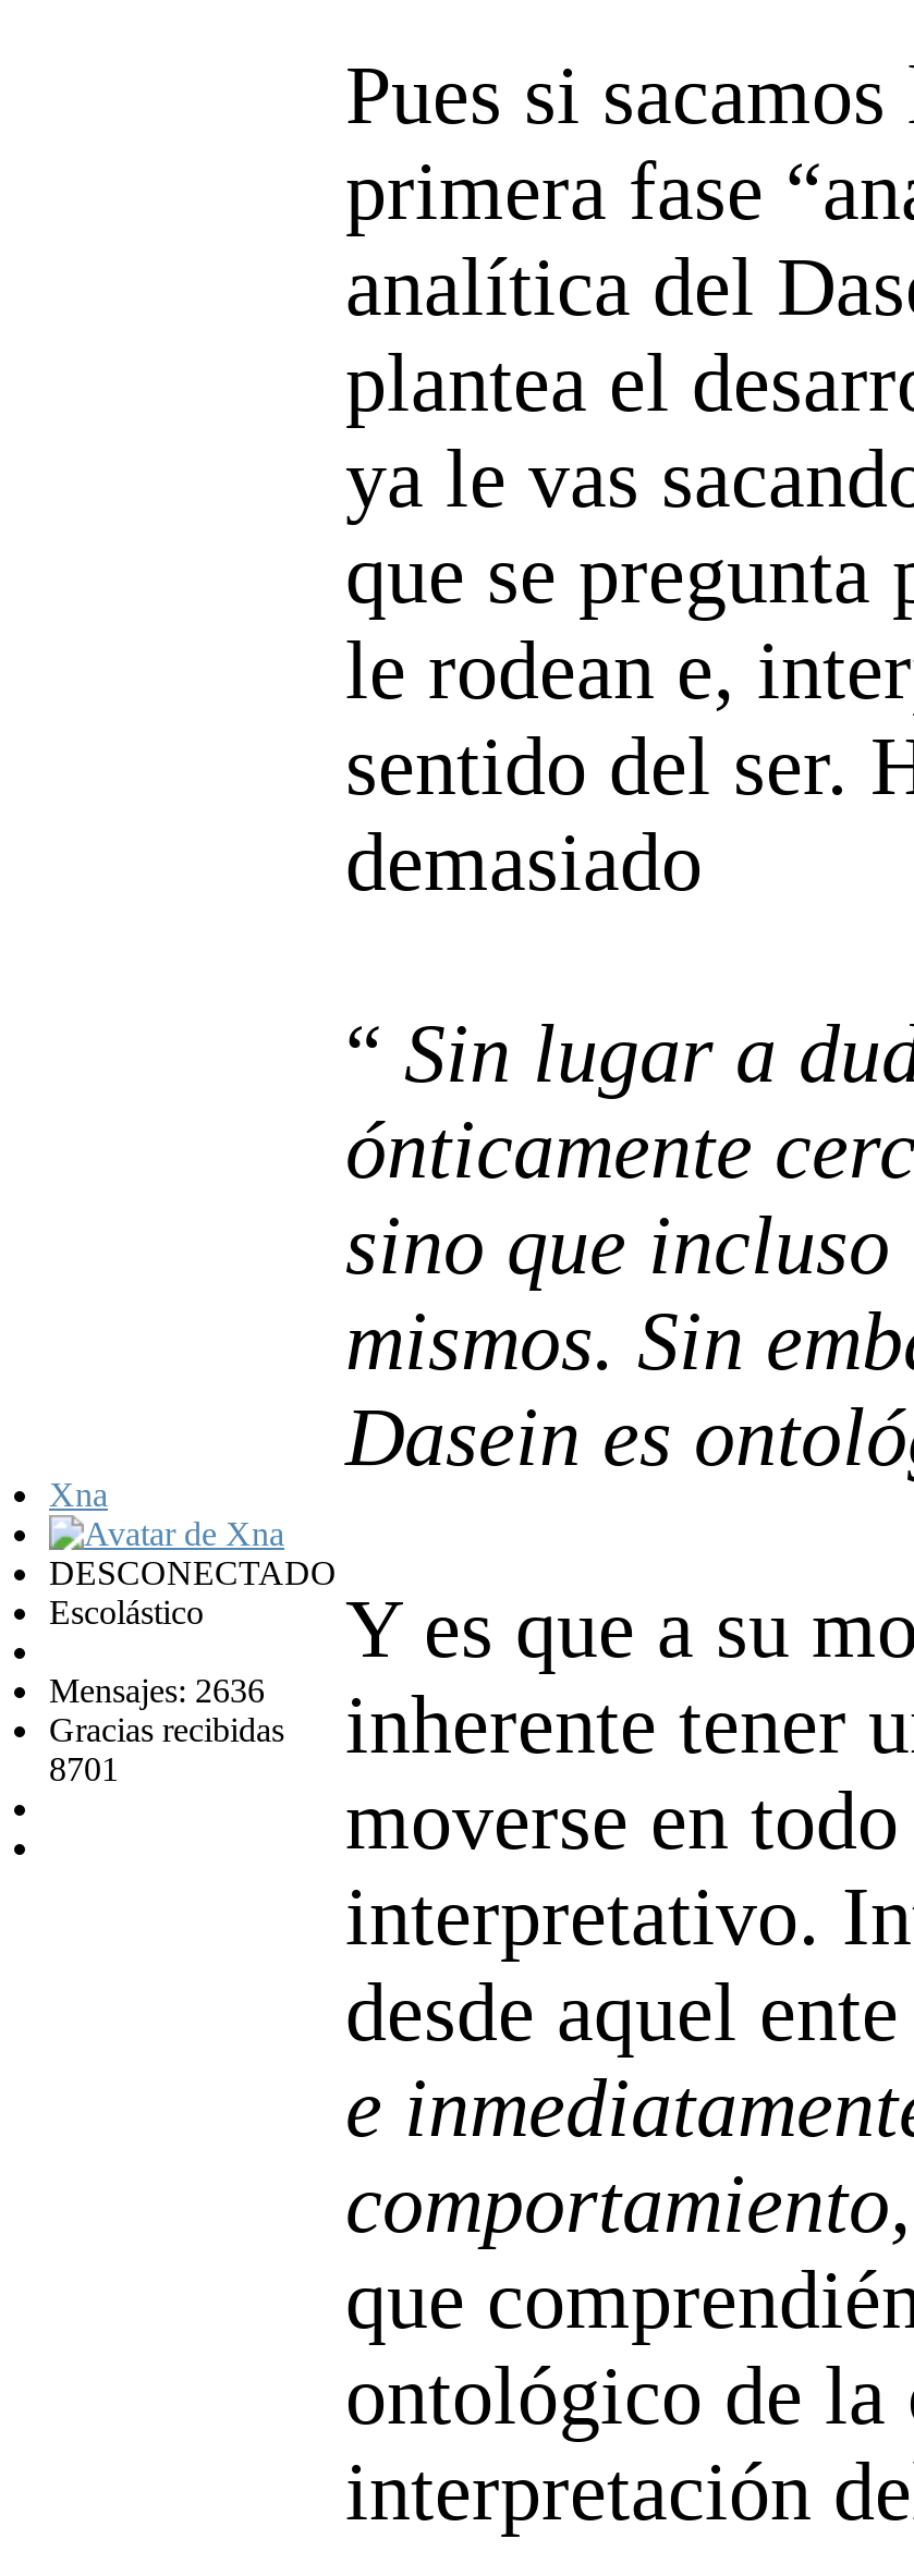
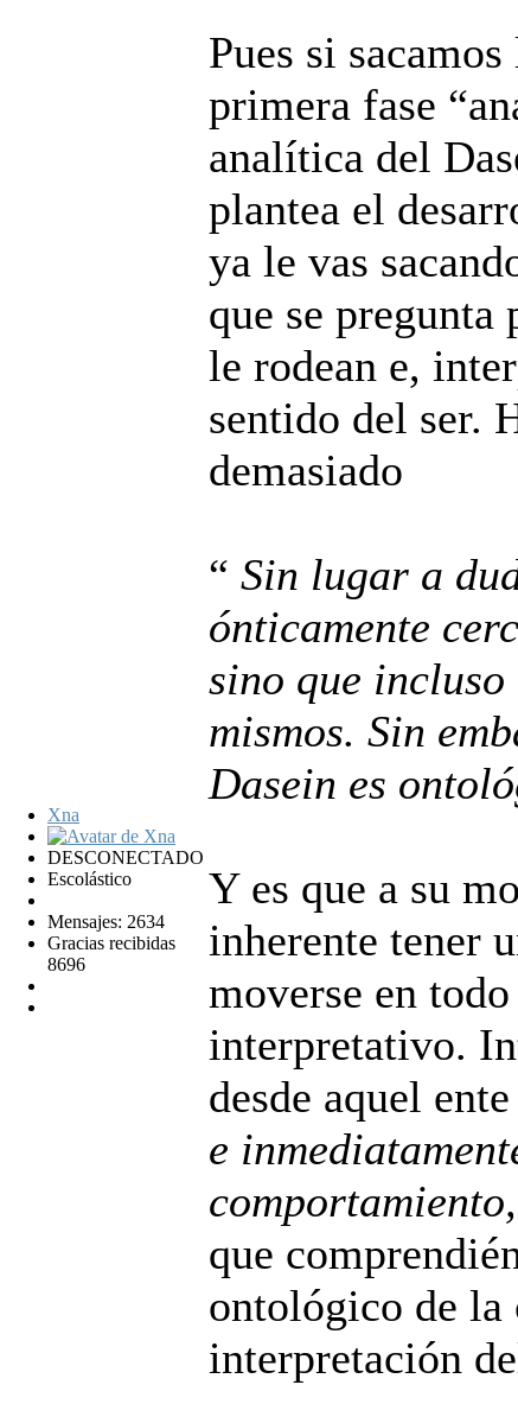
[49,1671,265,1708] Mensajes: 2636 -> [47,911,165,931] Mensajes: 2634
[49,1750,119,1787] 8701 -> [47,954,85,974] 8696

